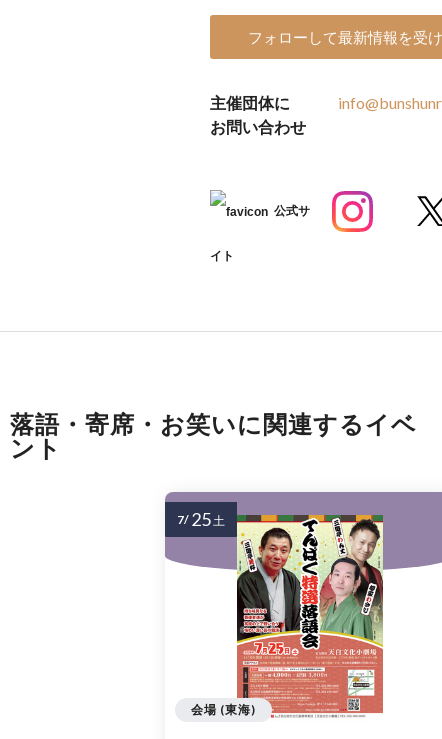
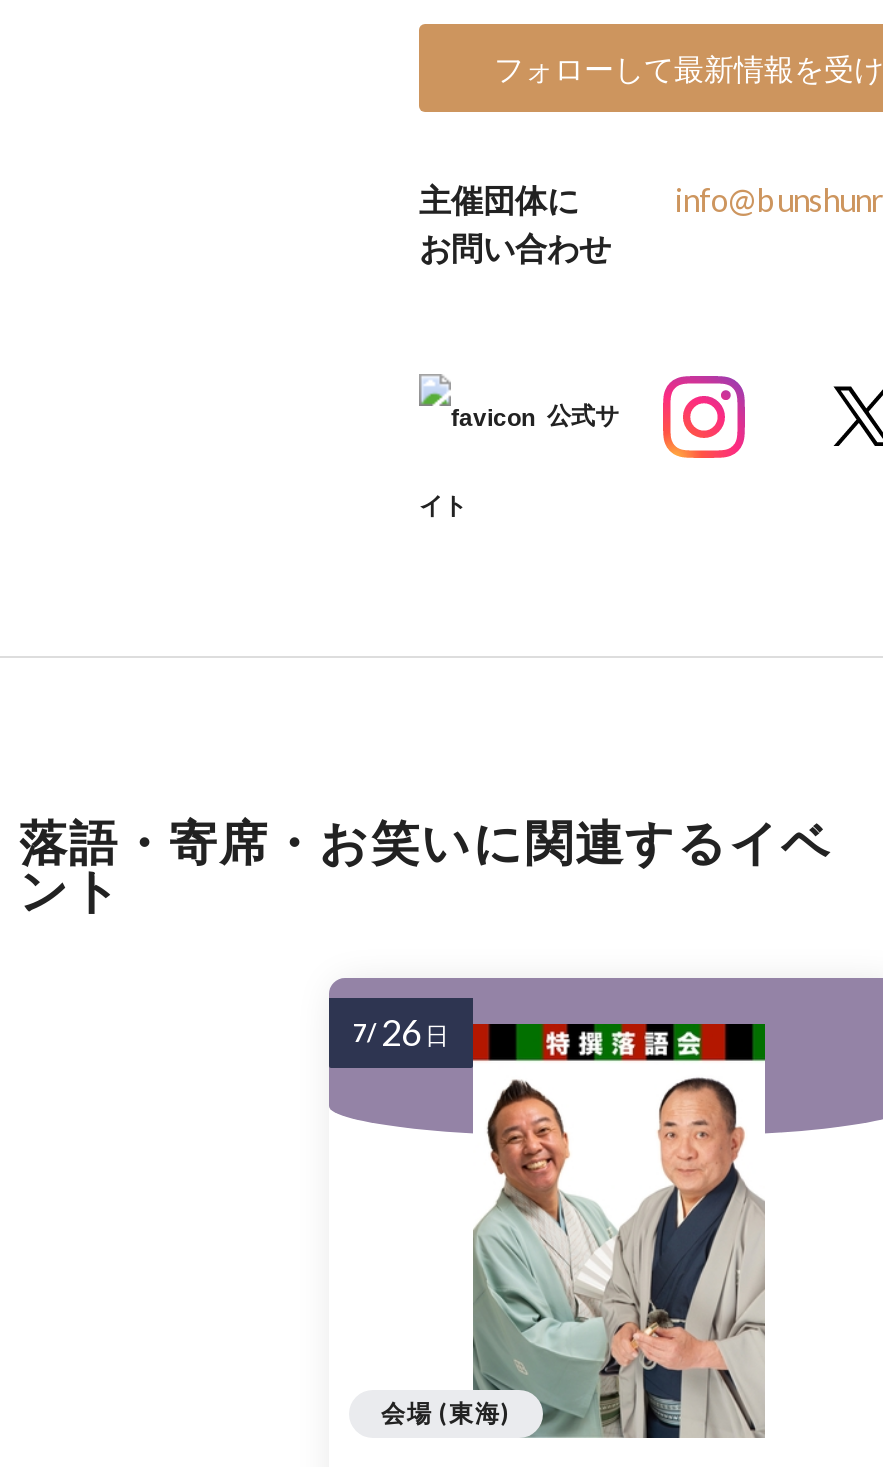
[177,508,384,722] [image] | 7/ 25 土 -> [353,1010,767,1440] [image] | 7/ 26 日

